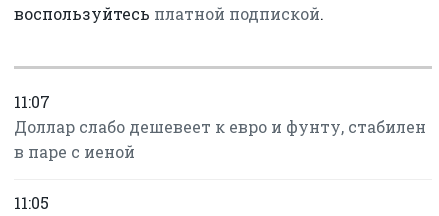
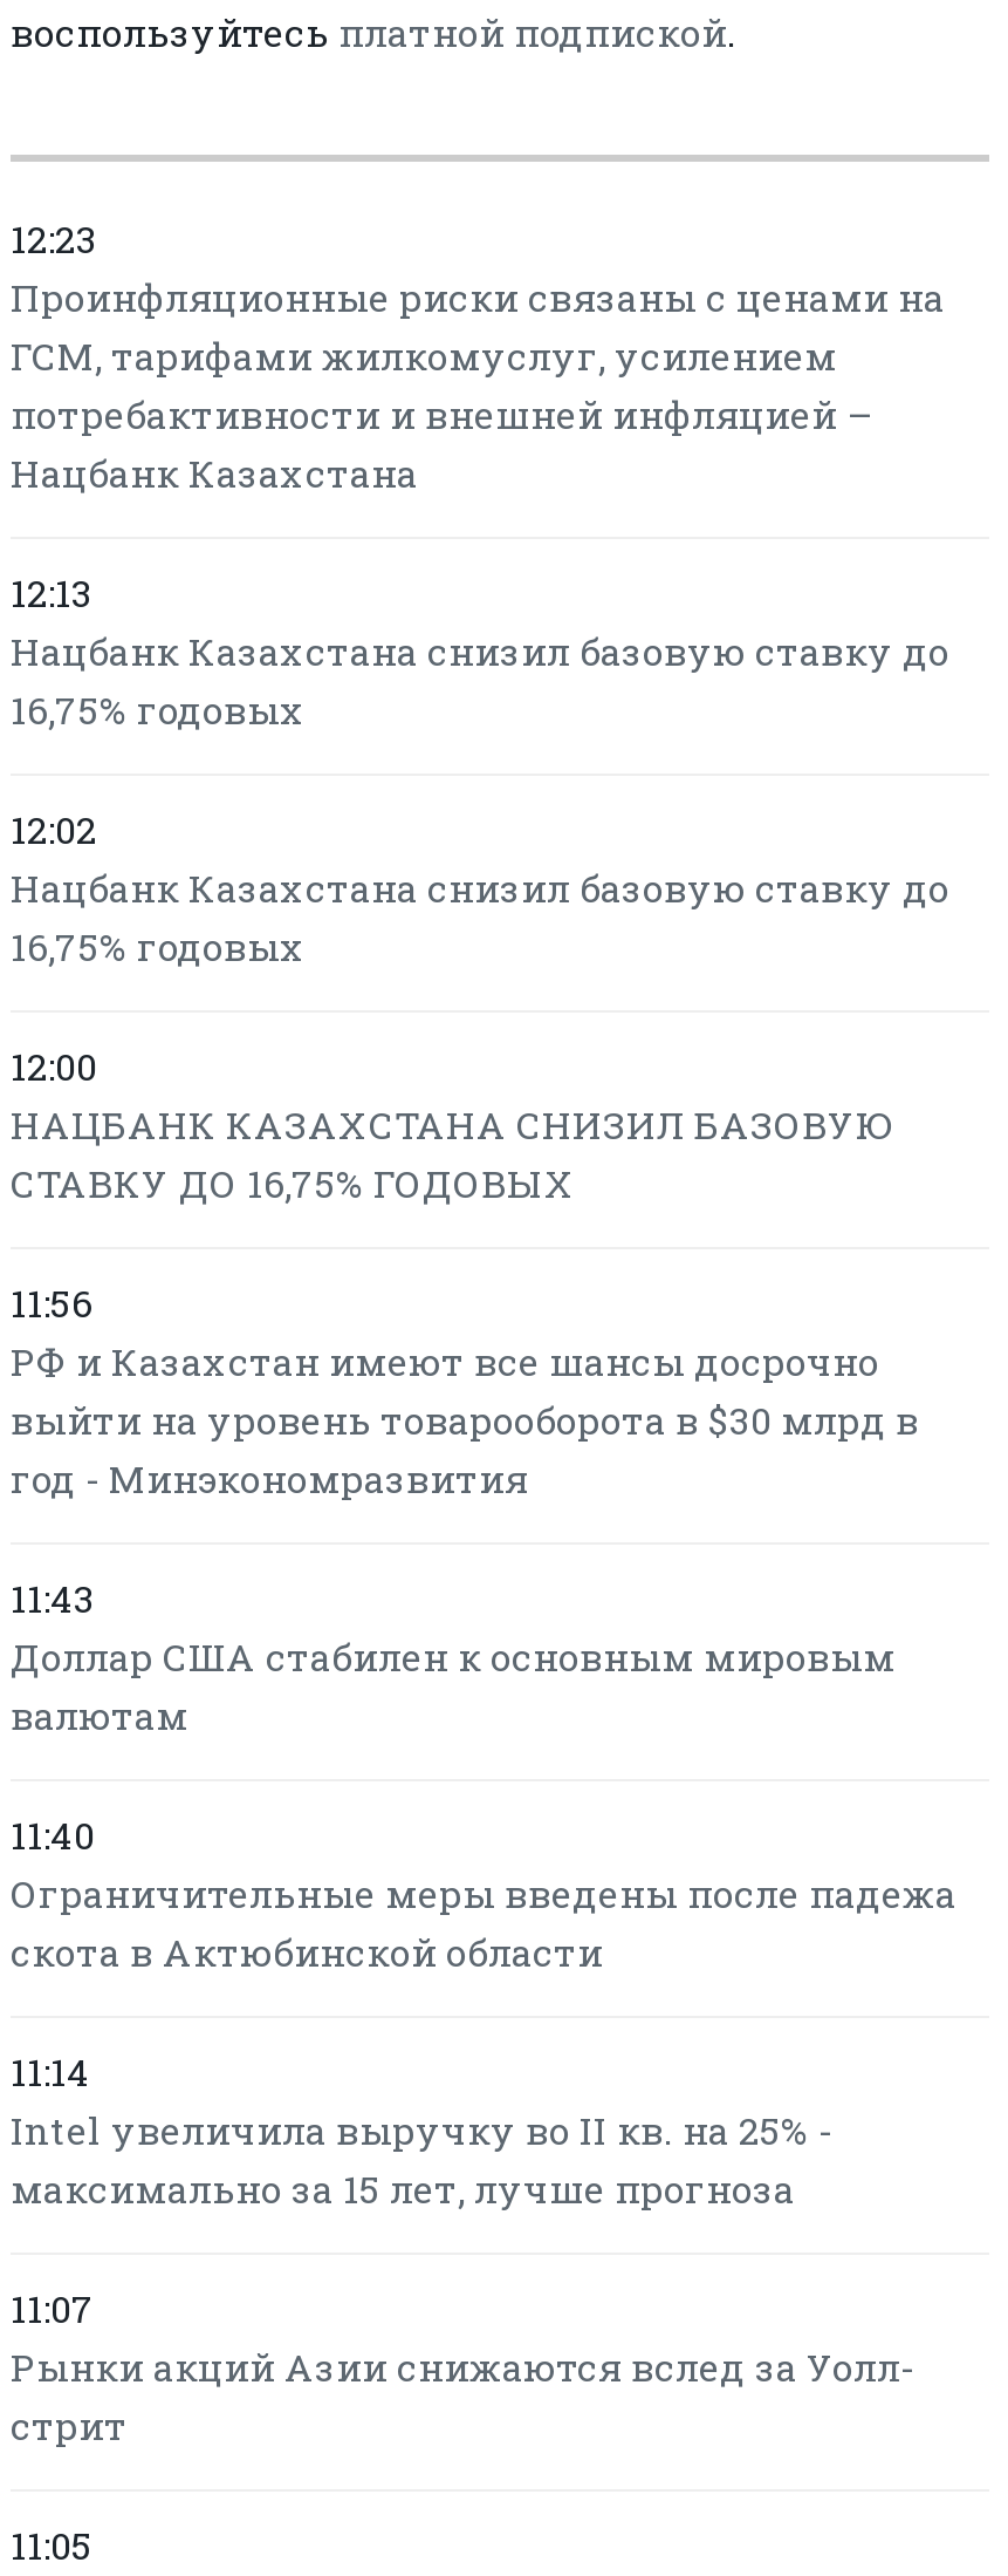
none -> [11,213,956,2213] 12:23 | Проинфляционные риски связаны с ценами на | ГСМ, тарифами жилкомуслуг, усилением | потребактивности и внешней инфляцией – | Нацбанк Казахстана | 12:13 | Нацбанк Казахстана снизил базовую ставку до | 16,75% годовых | 12:02 | Нацбанк Казахстана снизил базовую ставку до | 16,75% годовых | 12:00 | НАЦБАНК КАЗАХСТАНА СНИЗИЛ БАЗОВУЮ | СТАВКУ ДО 16,75% ГОДОВЫХ | 11:56 | РФ и Казахстан имеют все шансы досрочно | выйти на уровень товарооборота в $30 млрд в | год - Минэкономразвития | 11:43 | Доллар США стабилен к основным мировым | валютам | 11:40 | Ограничительные меры введены после падежа | скота в Актюбинской области | 11:14 | Intel увеличила выручку во II кв. на 25% - | максимально за 15 лет, лучше прогноза
[14,116,426,162] Доллар слабо дешевеет к евро и фунту, стабилен | в паре с иеной -> [11,2342,914,2449] Рынки акций Азии снижаются вслед за Уолл- | стрит

